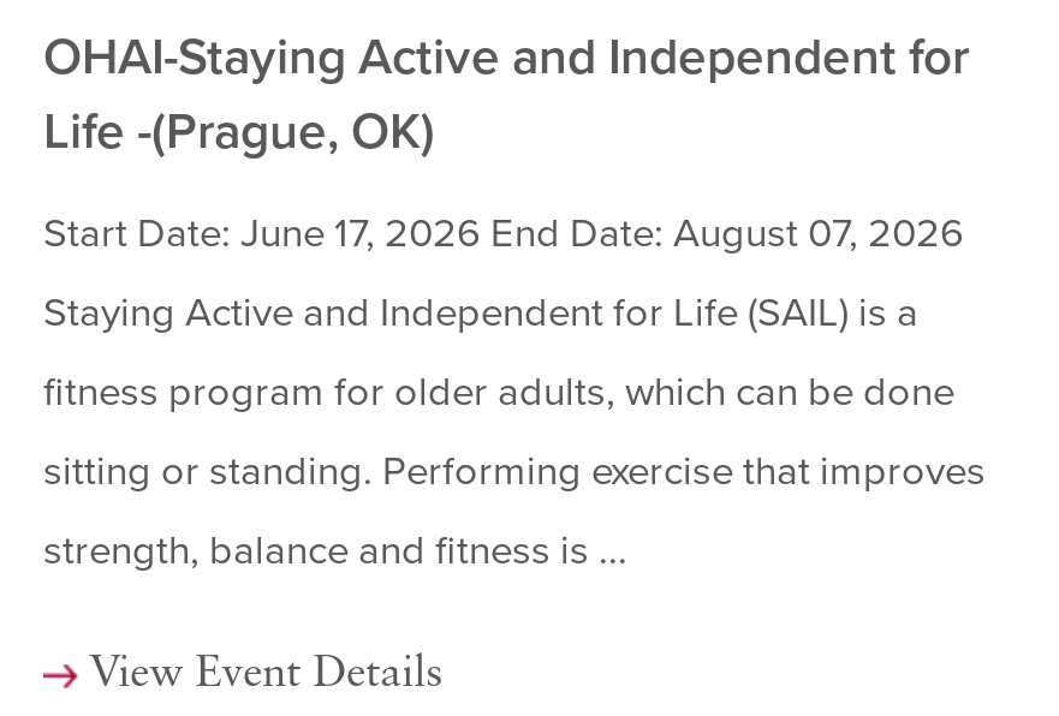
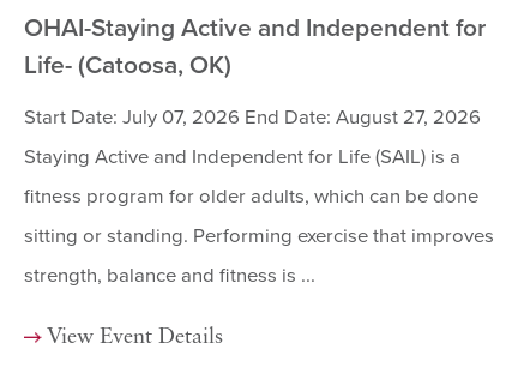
[43,101,435,161] Life -(Prague, OK) -> [24,51,231,81] Life- (Catoosa, OK)
[43,211,964,259] Start Date: June 17, 2026 End Date: August 07, 2026 -> [24,105,481,129] Start Date: July 07, 2026 End Date: August 27, 2026

